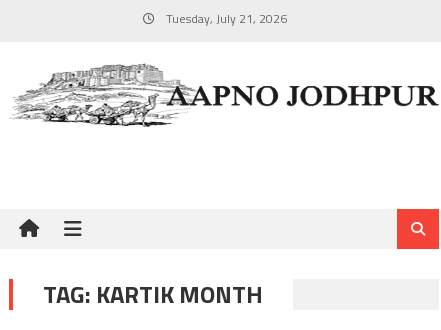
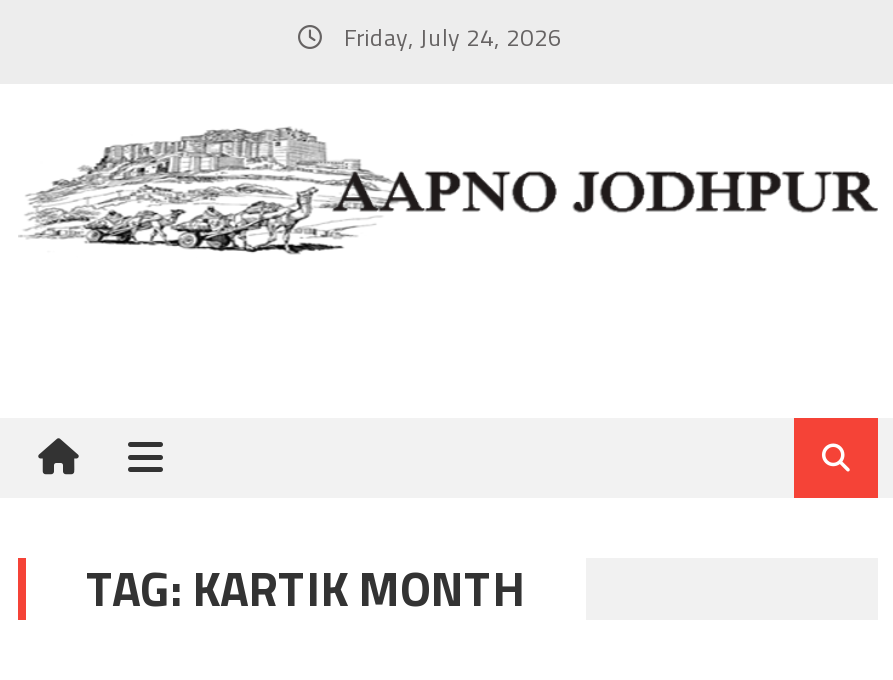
[163,9,287,28] Tuesday, July 21, 2026 -> [338,18,562,56] Friday, July 24, 2026

